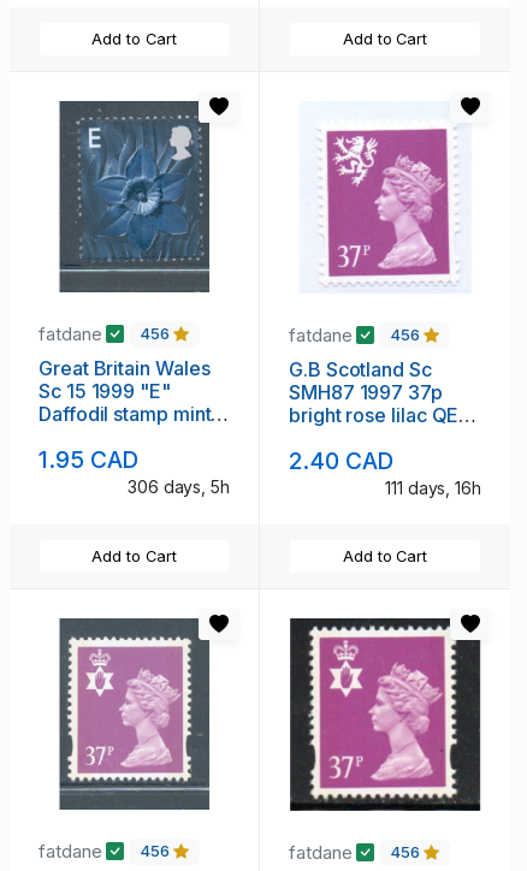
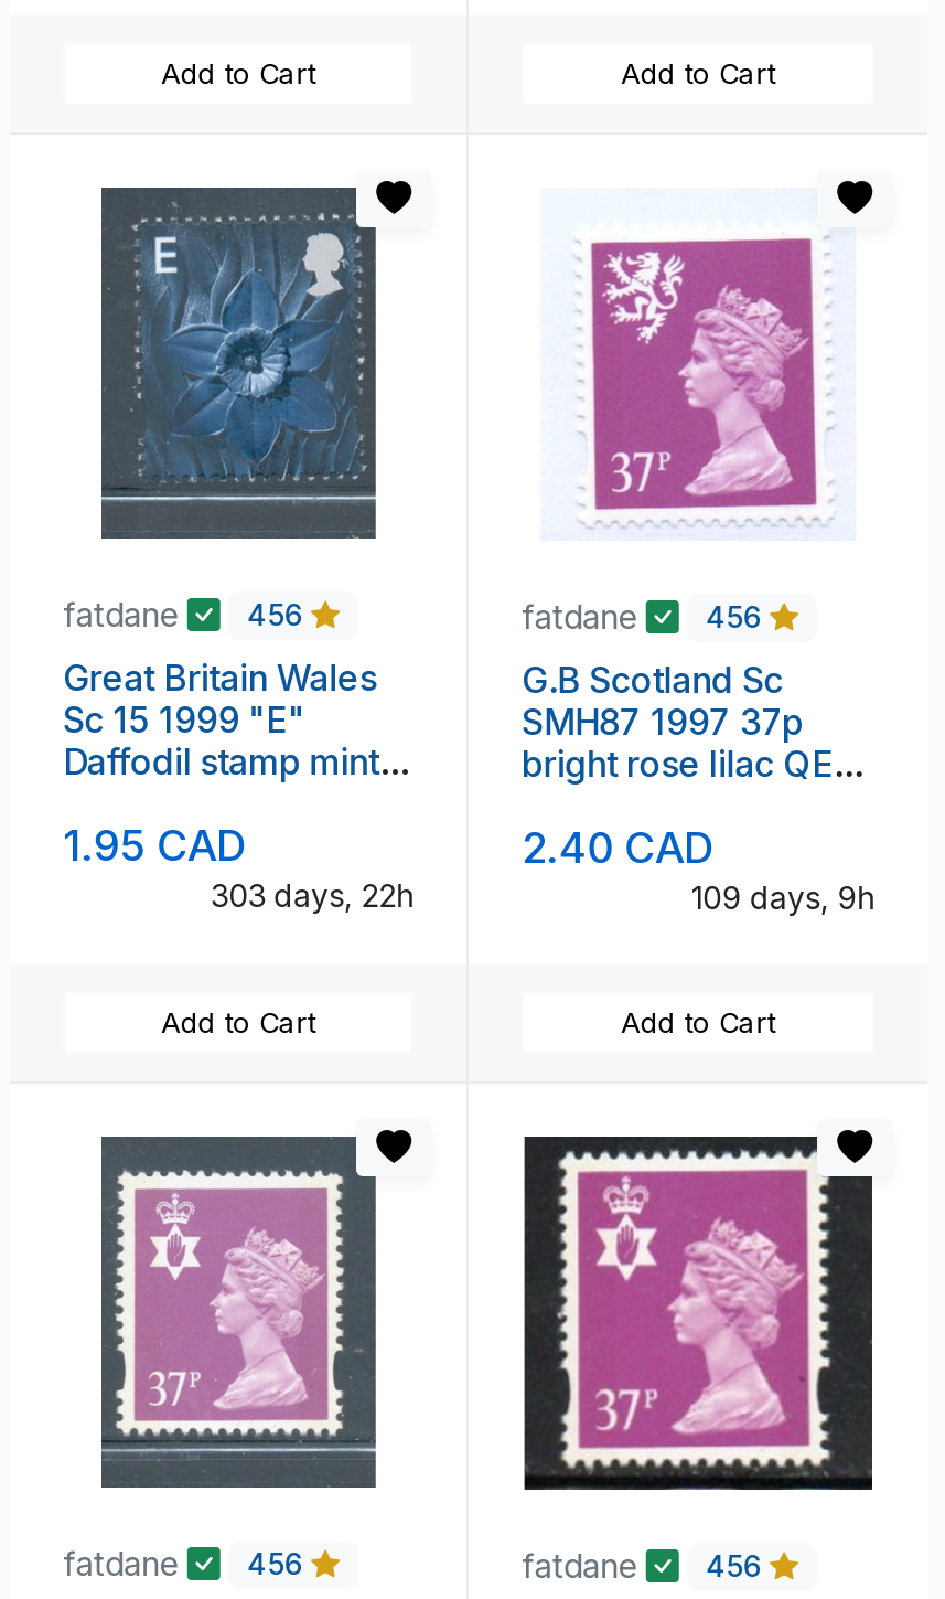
[128,476,230,497] 306 days, 5h -> [211,876,414,913] 303 days, 22h
[385,477,481,498] 111 days, 16h -> [691,878,874,915] 109 days, 9h

